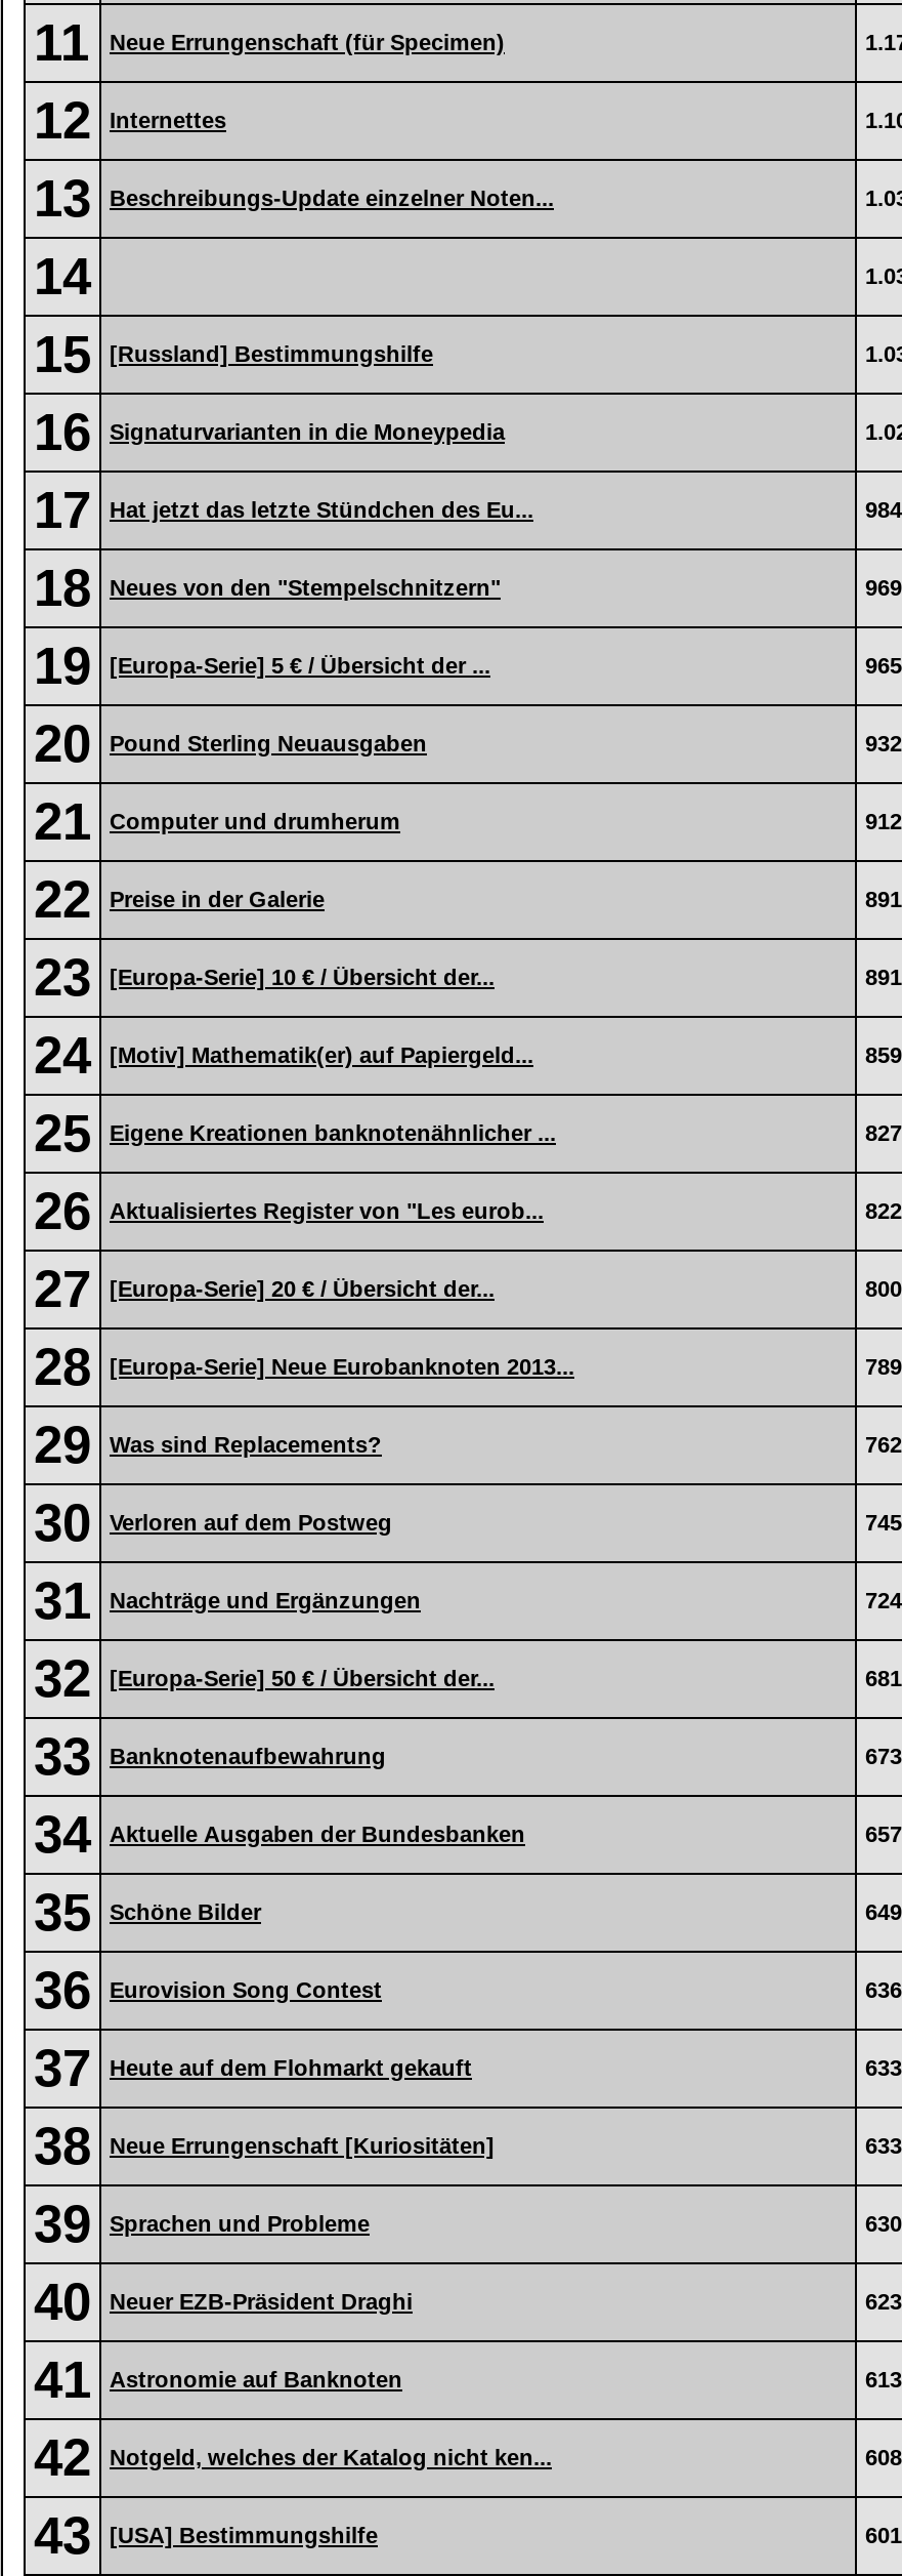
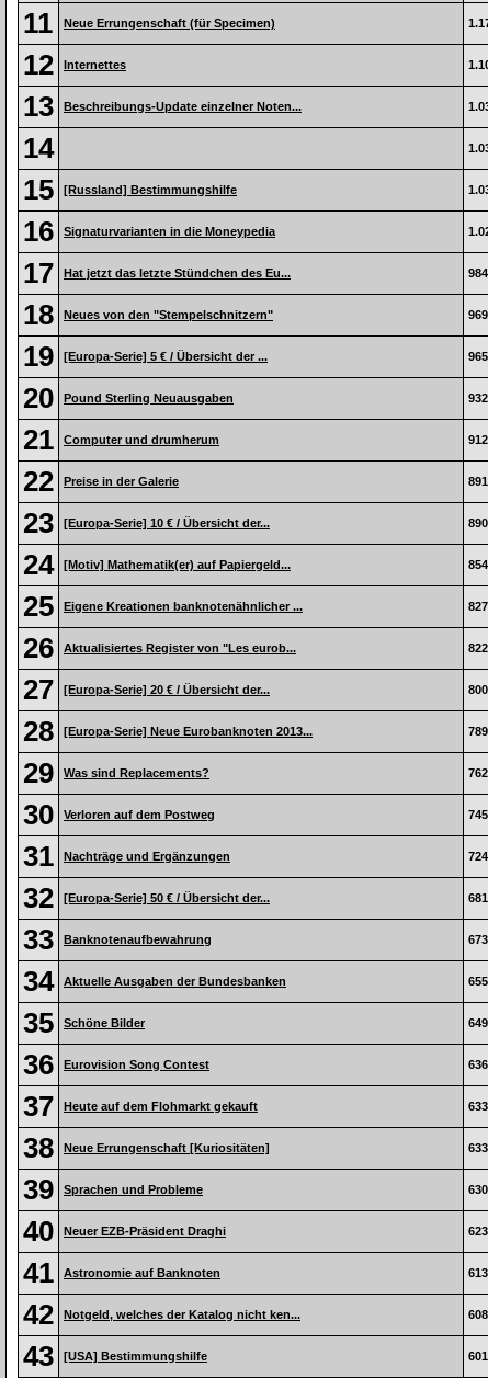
[865,965,902,989] 891 -> [468,516,488,529] 890
[865,1042,902,1067] 859 -> [468,558,488,571] 854
[865,1822,902,1846] 657 -> [468,975,488,988] 655

